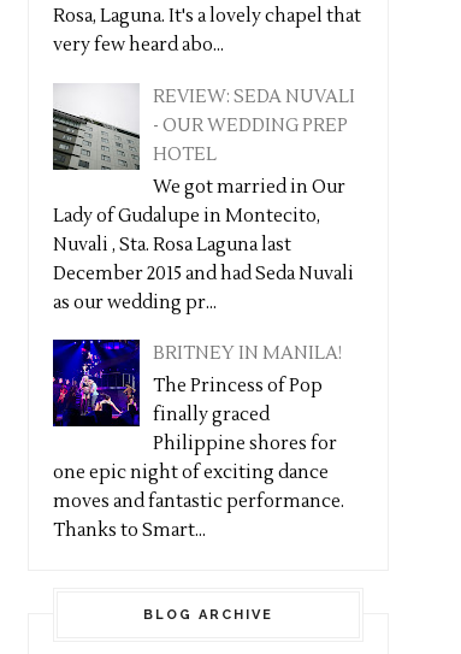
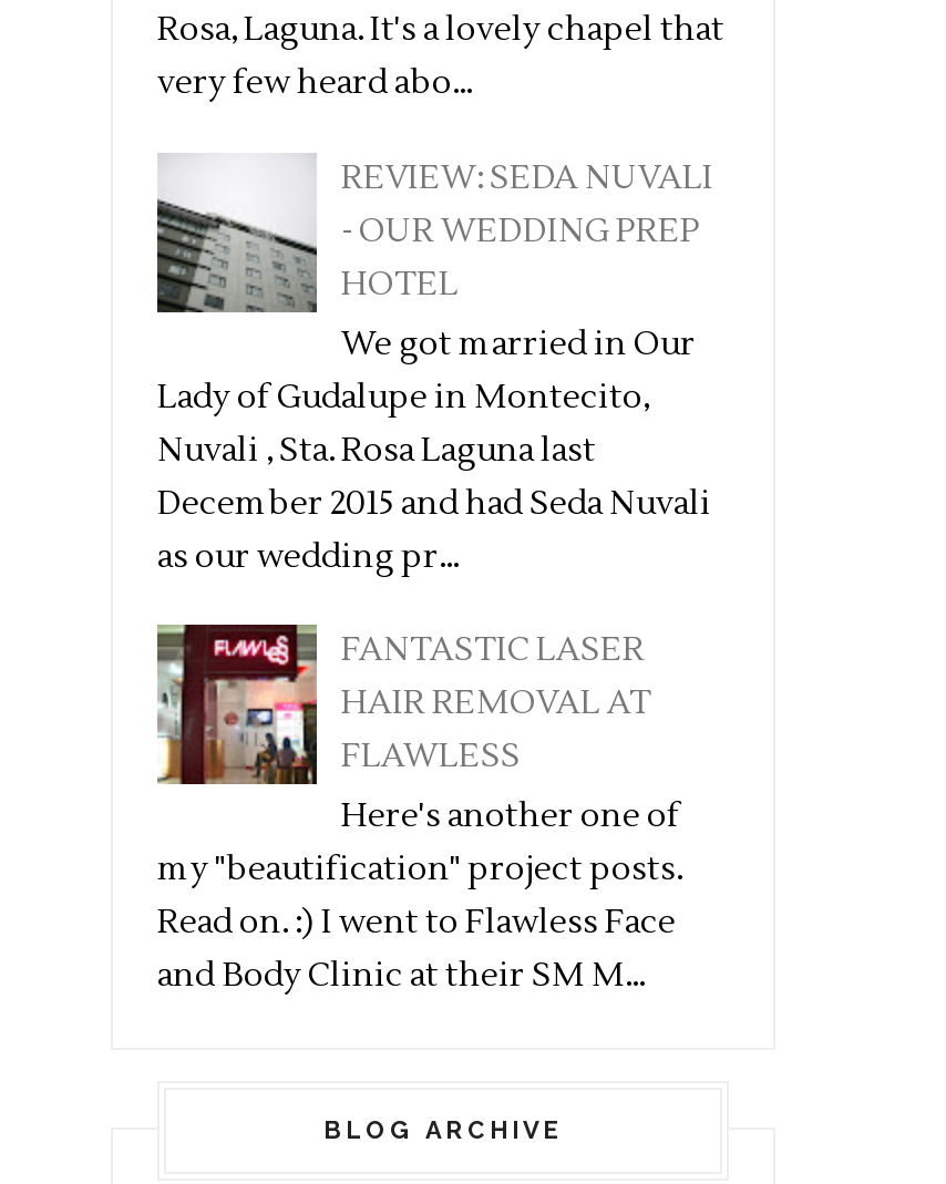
[52,338,344,542] [image] | BRITNEY IN MANILA! | The Princess of Pop | finally graced | Philippine shores for | one epic night of exciting dance | moves and fantastic performance. | Thanks to Smart... -> [155,622,682,997] [image] | FANTASTIC LASER | HAIR REMOVAL AT | FLAWLESS | Here's another one of | my "beautification" project posts. | Read on. :) I went to Flawless Face | and Body Clinic at their SM M...

